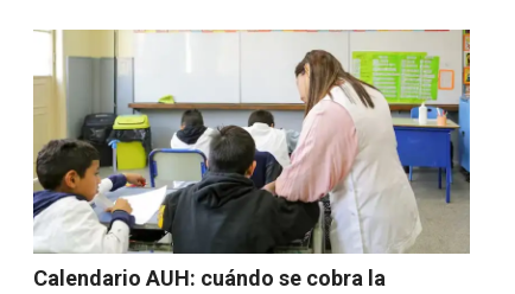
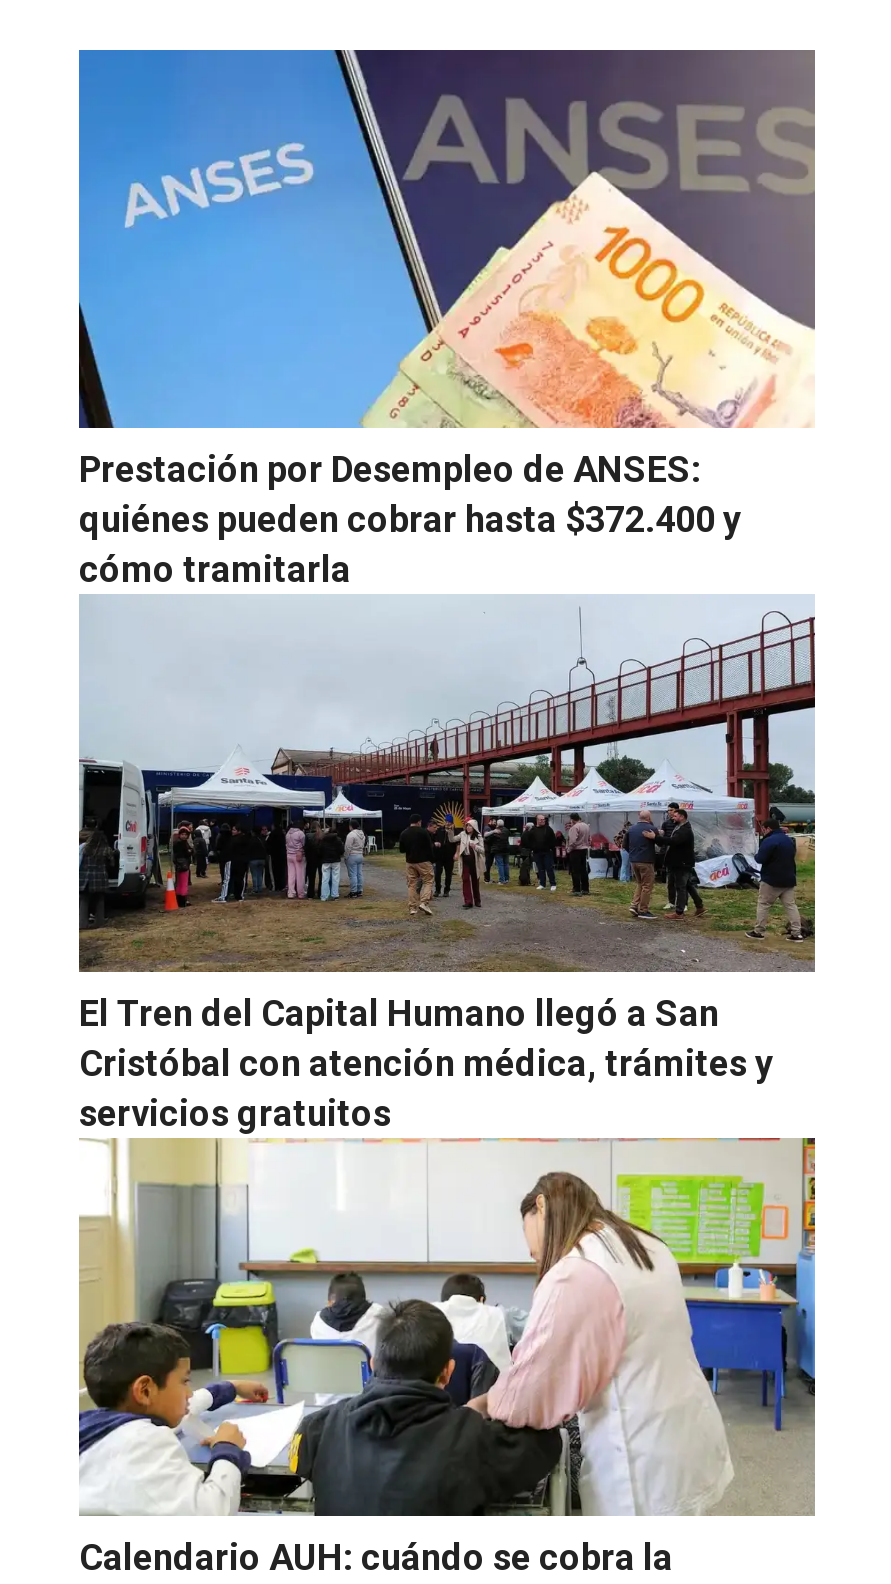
none -> [77,48,817,590] [image] | Prestación por Desempleo de ANSES: | quiénes pueden cobrar hasta $372.400 y | cómo tramitarla
none -> [77,594,817,1134] [image] | El Tren del Capital Humano llegó a San | Cristóbal con atención médica, trámites y | servicios gratuitos

